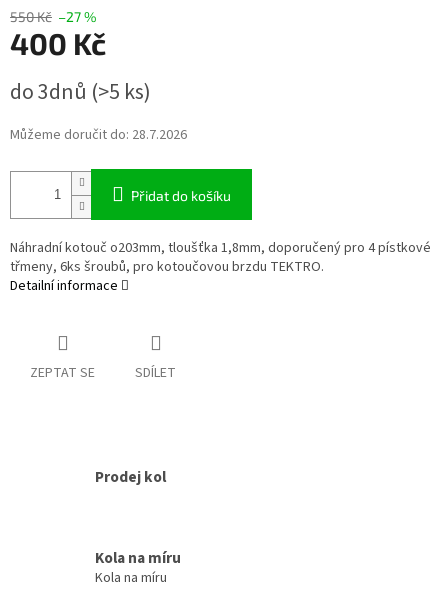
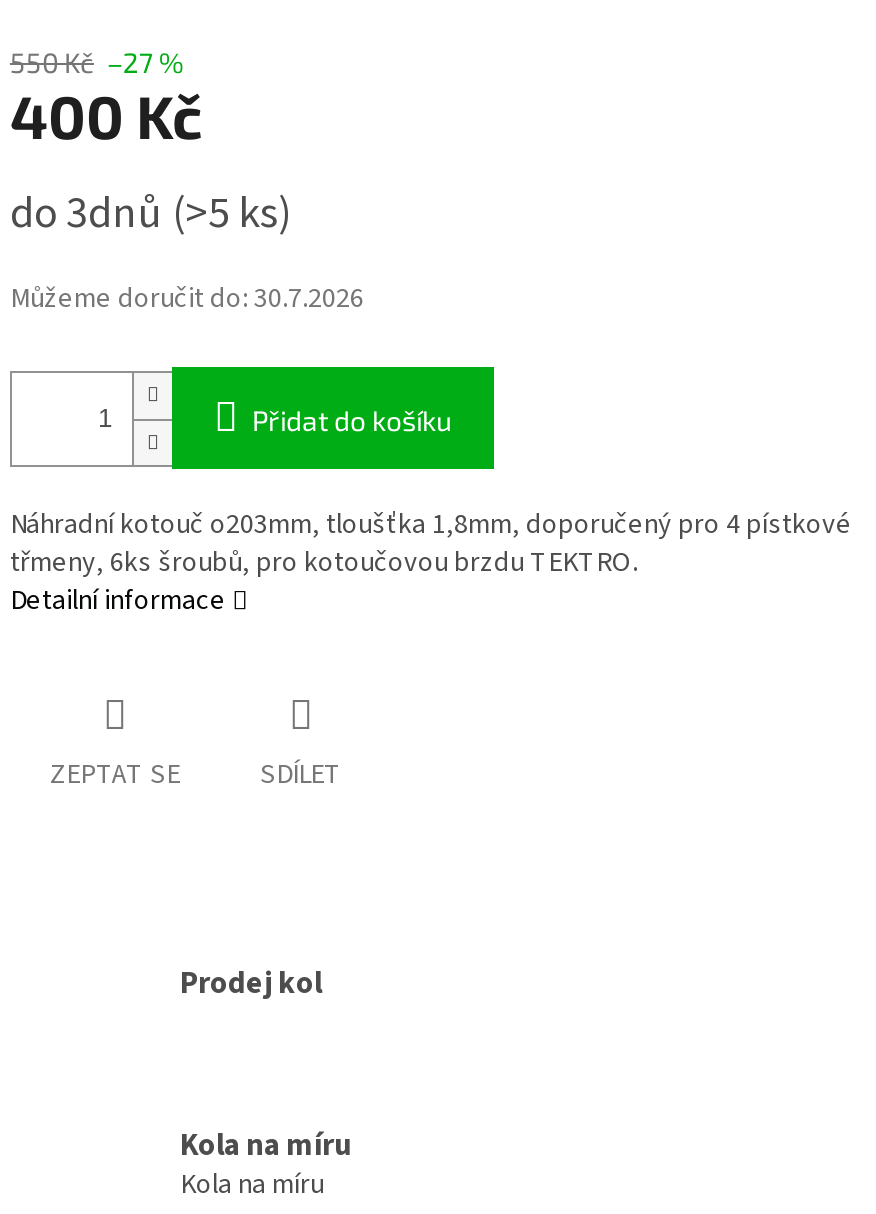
[10,125,187,145] Můžeme doručit do: 28.7.2026 -> [10,280,364,320] Můžeme doručit do: 30.7.2026

